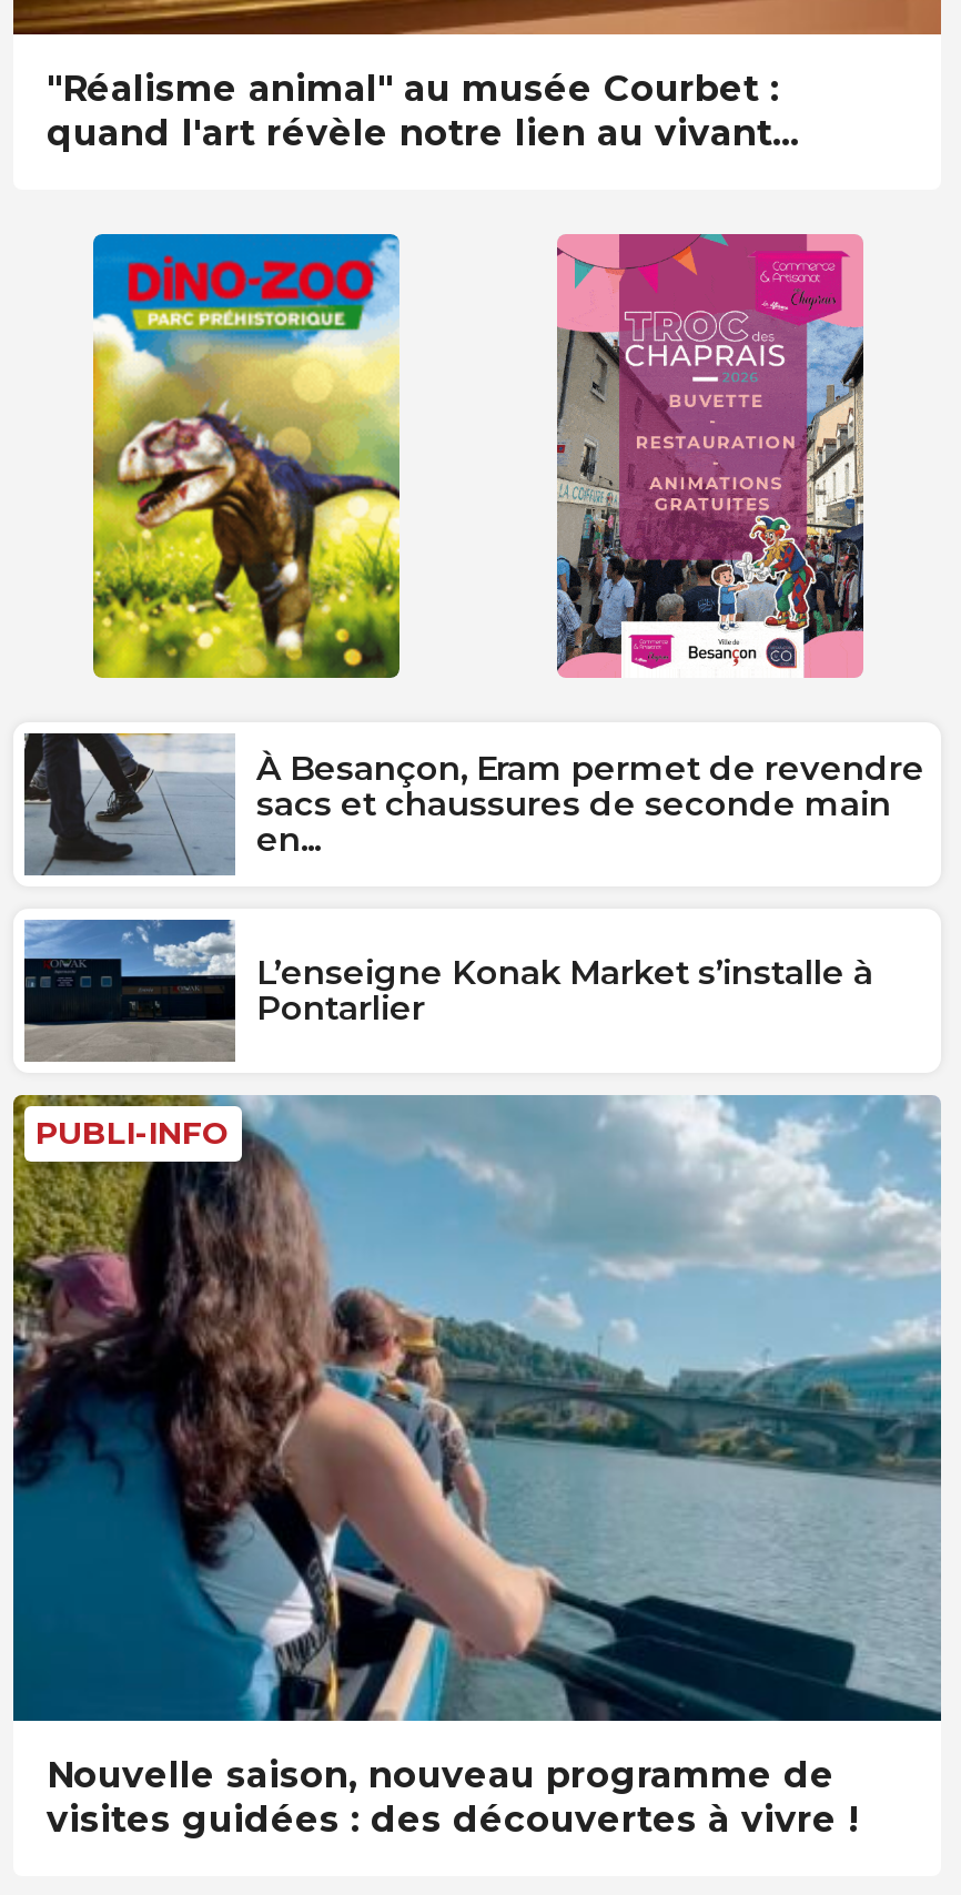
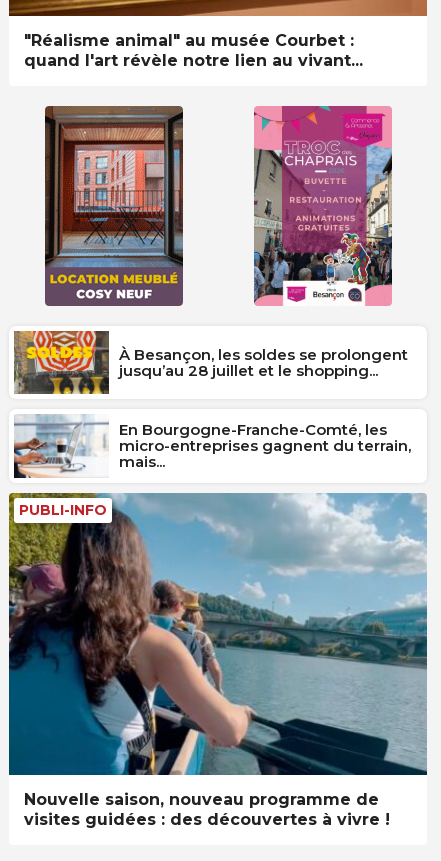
[91,231,924,860] [image] | À Besançon, Eram permet de revendre | sacs et chaussures de seconde main | en... -> [44,105,407,380] [image] | À Besançon, les soldes se prolongent | jusqu’au 28 juillet et le shopping...
[22,732,224,876] [image] -> [13,330,104,395] [image]
[22,916,873,1063] [image] | L’enseigne Konak Market s’installe à | Pontarlier -> [13,414,410,478] [image] | En Bourgogne-Franche-Comté, les | micro-entreprises gagnent du terrain, | mais...

